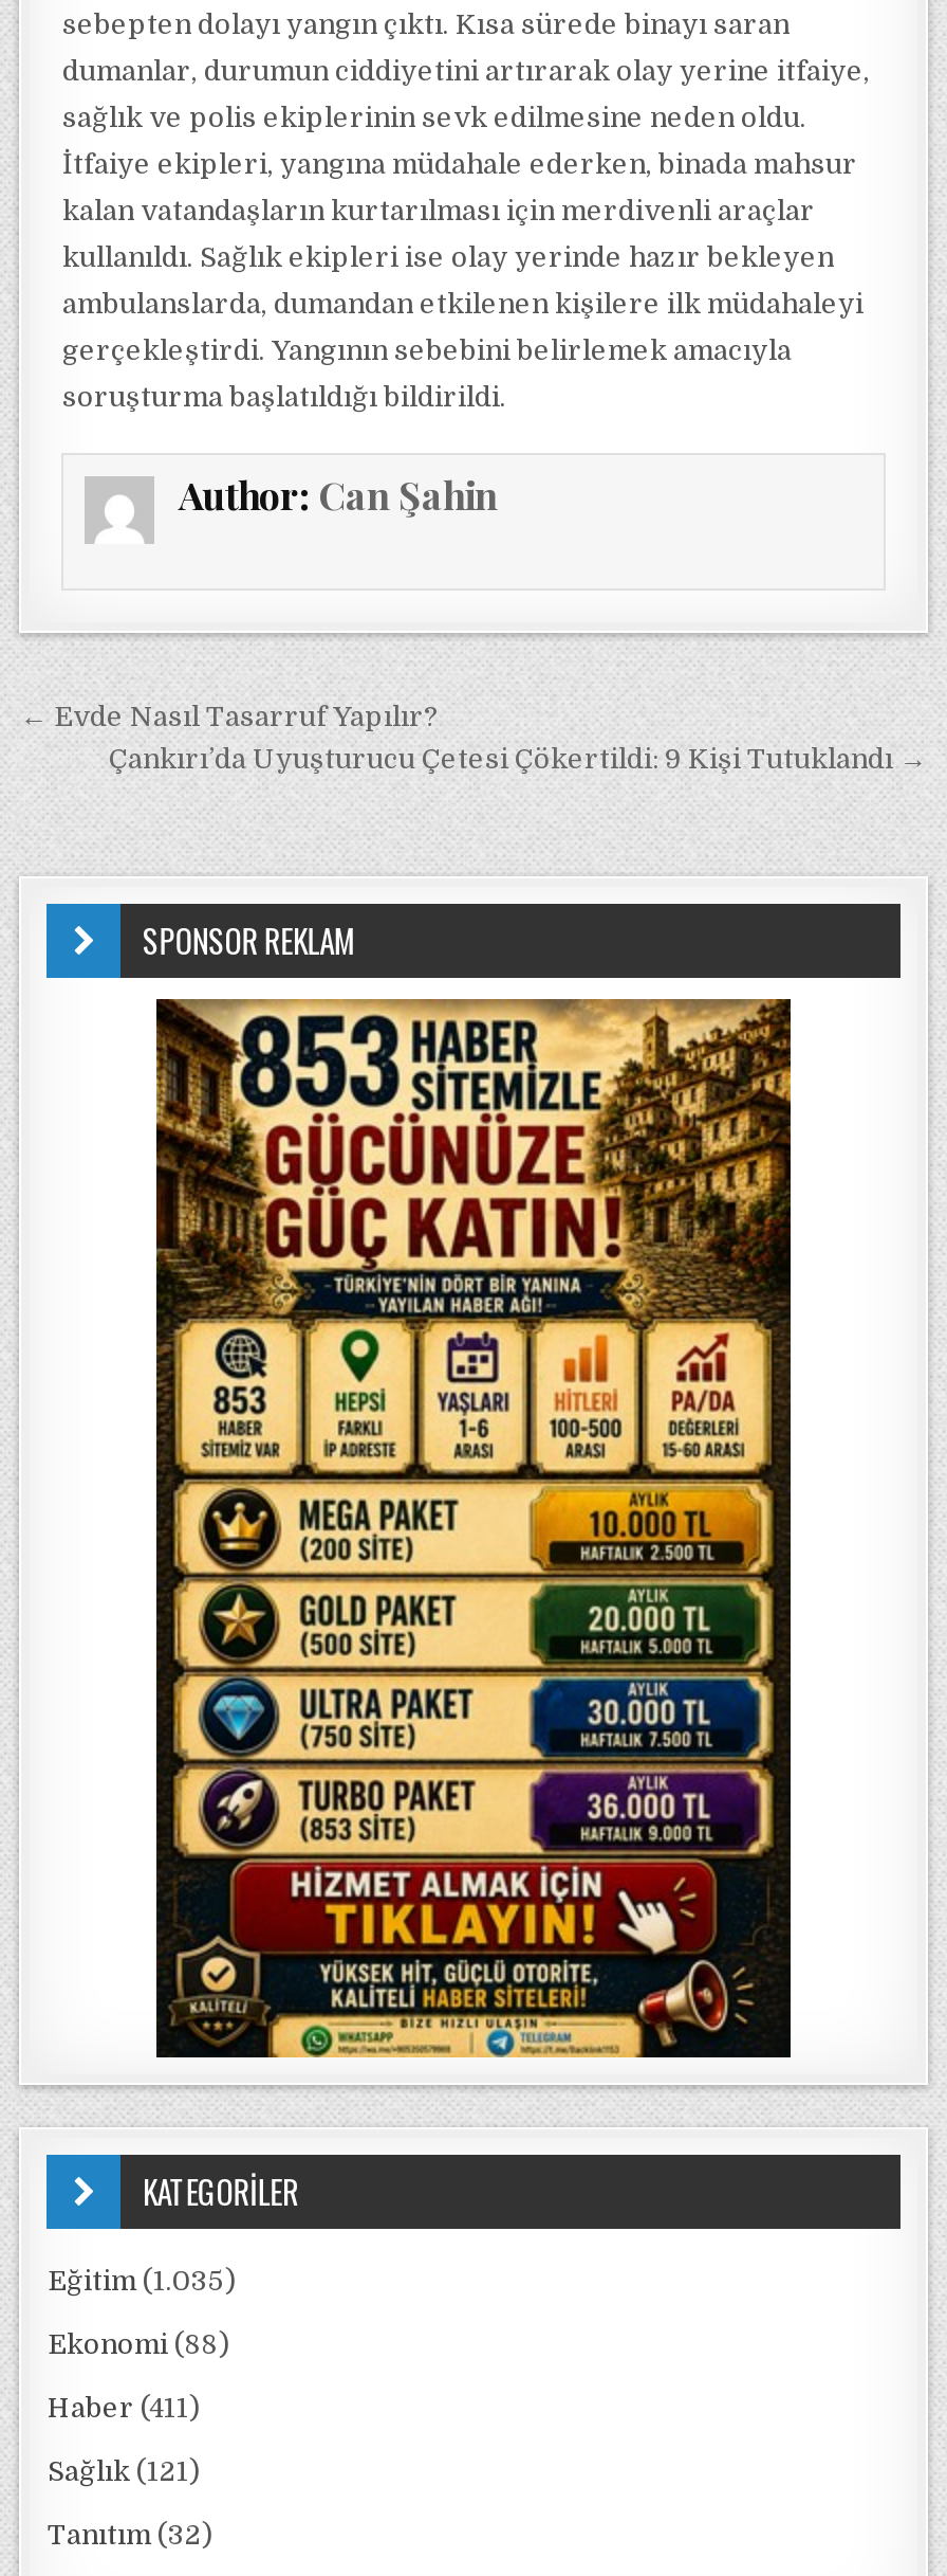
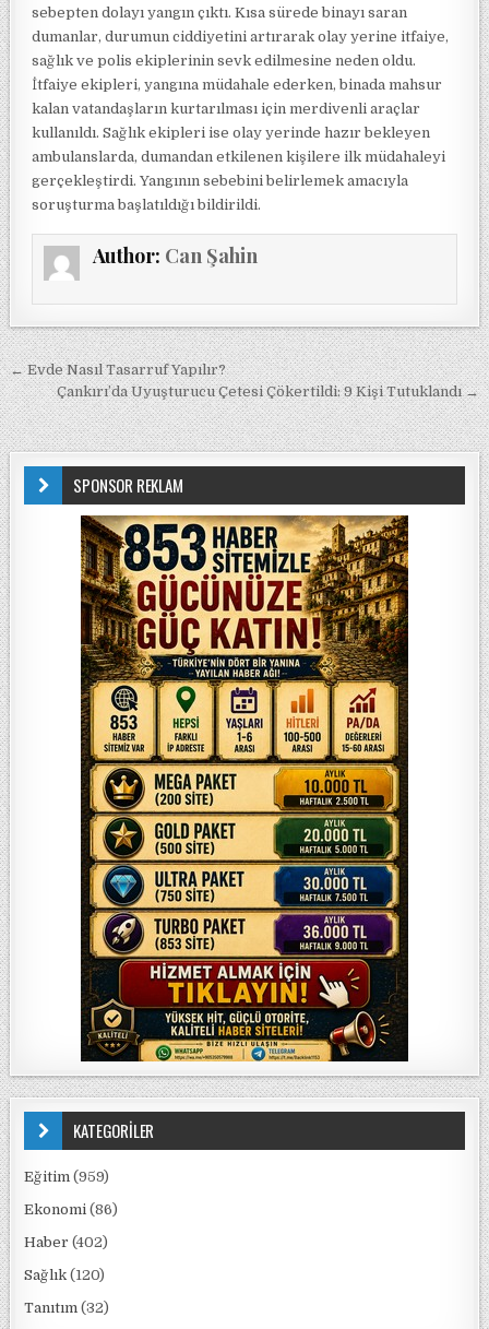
[48,2265,236,2297] Eğitim (1.035) -> [25,1168,110,1185] Eğitim (959)
[48,2328,229,2360] Ekonomi (88) -> [25,1201,118,1218] Ekonomi (86)
[48,2392,200,2424] Haber (411) -> [25,1234,109,1250] Haber (402)
[48,2455,200,2487] Sağlık (121) -> [25,1267,105,1283] Sağlık (120)

